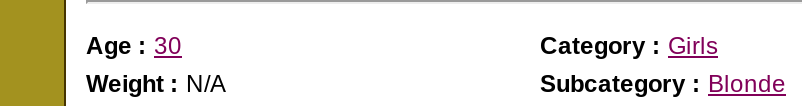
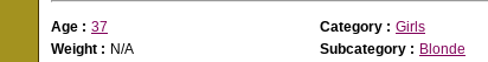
[86,32,182,60] Age : 30 -> [51,19,108,35] Age : 37

